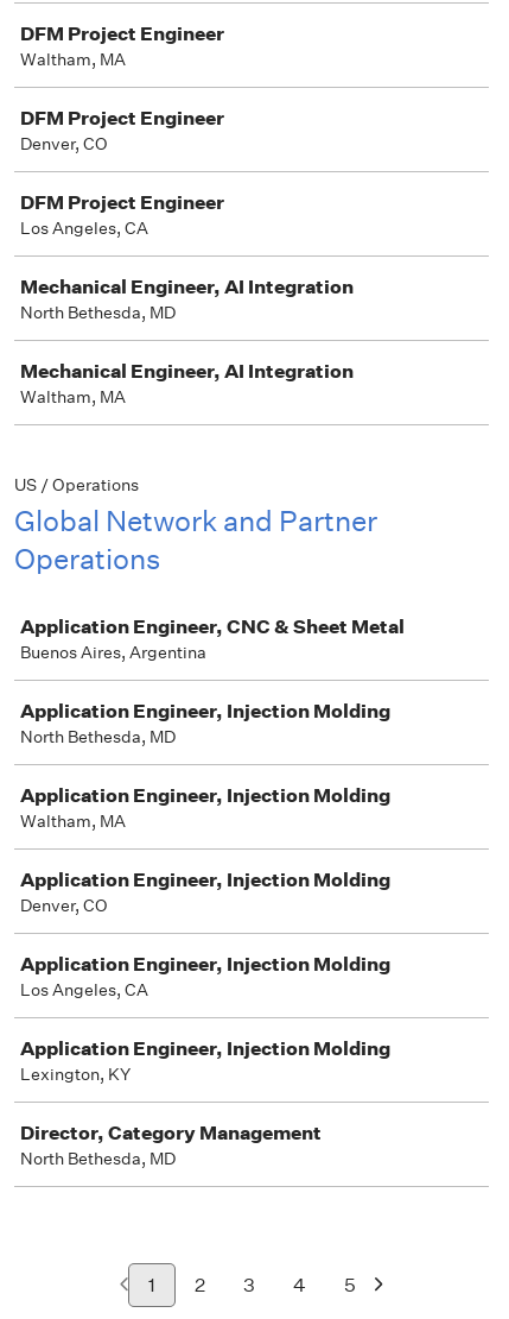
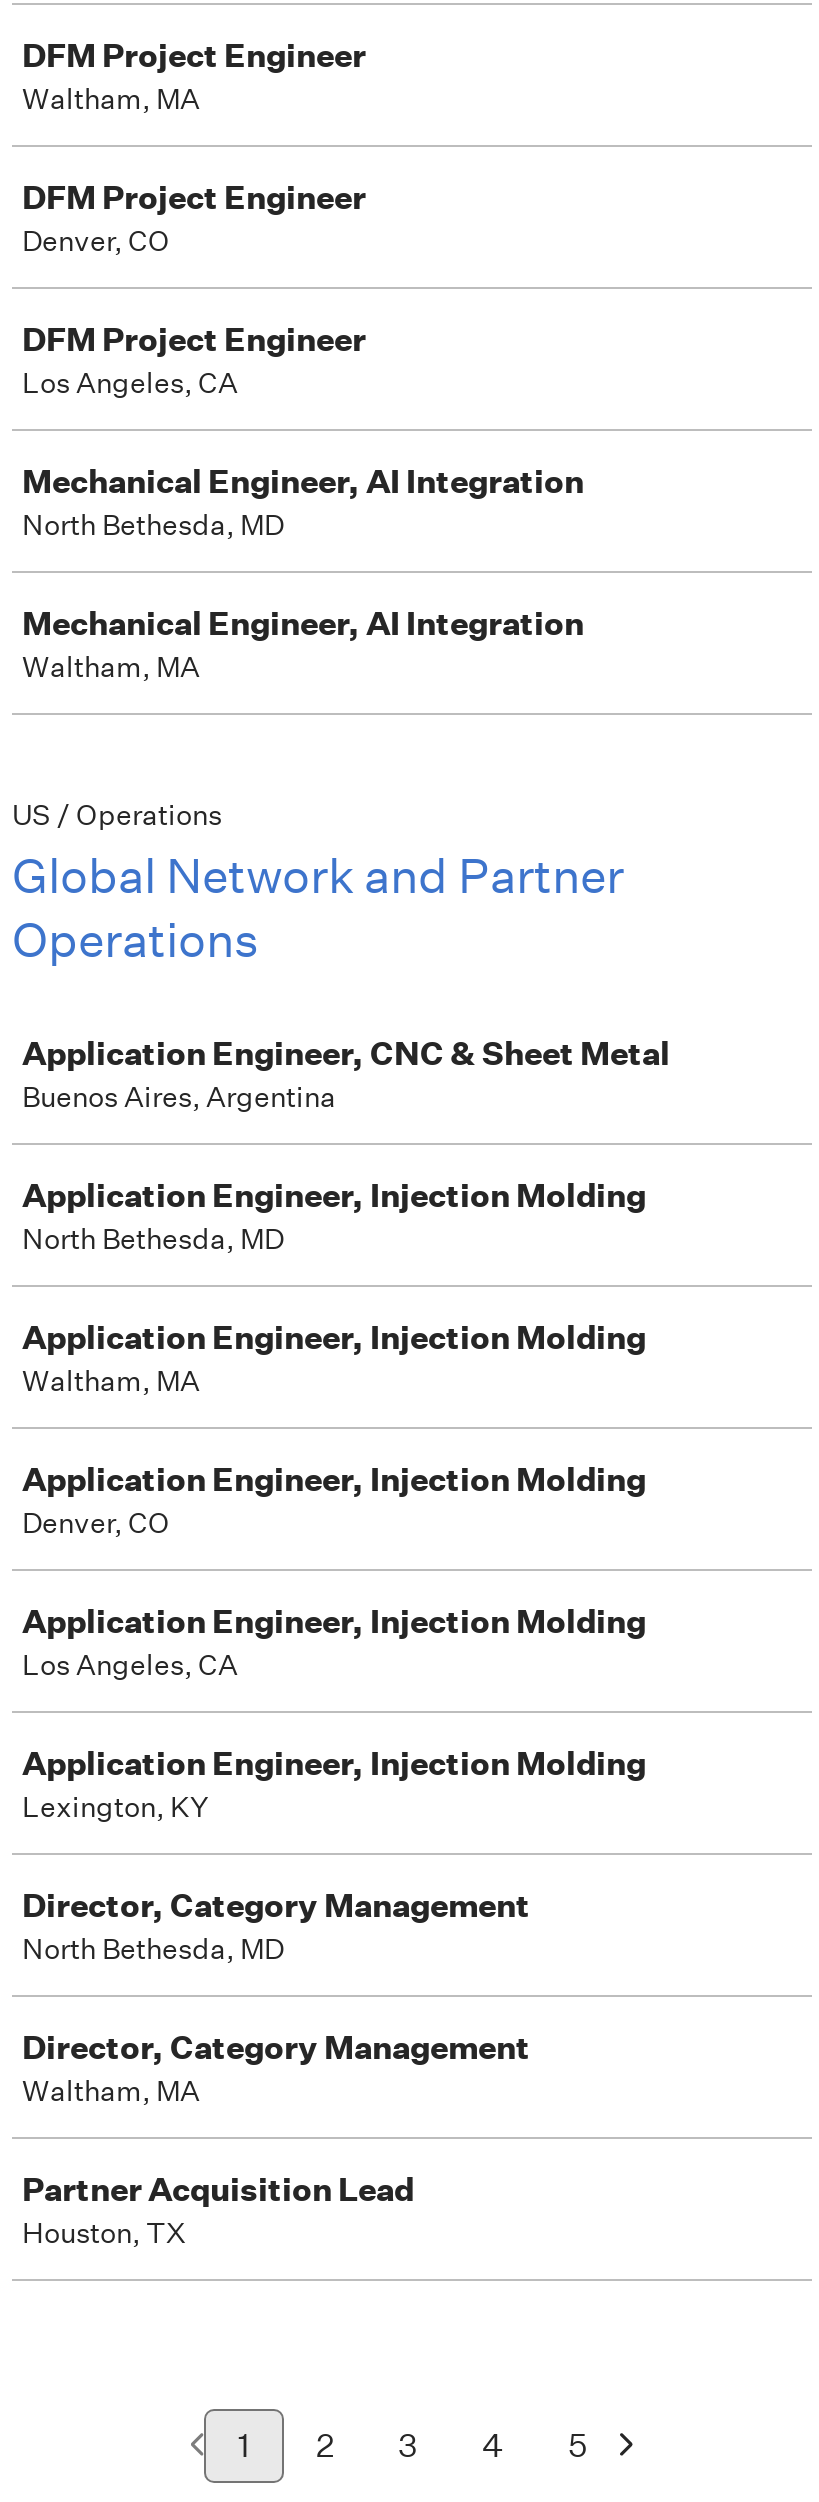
none -> [22,2027,530,2251] Director, Category Management | Waltham, MA | Partner Acquisition Lead | Houston, TX

